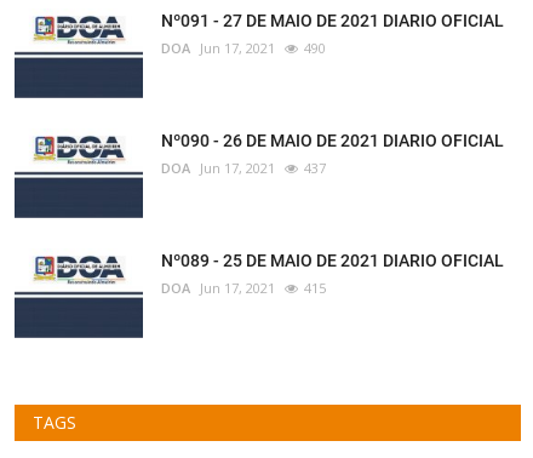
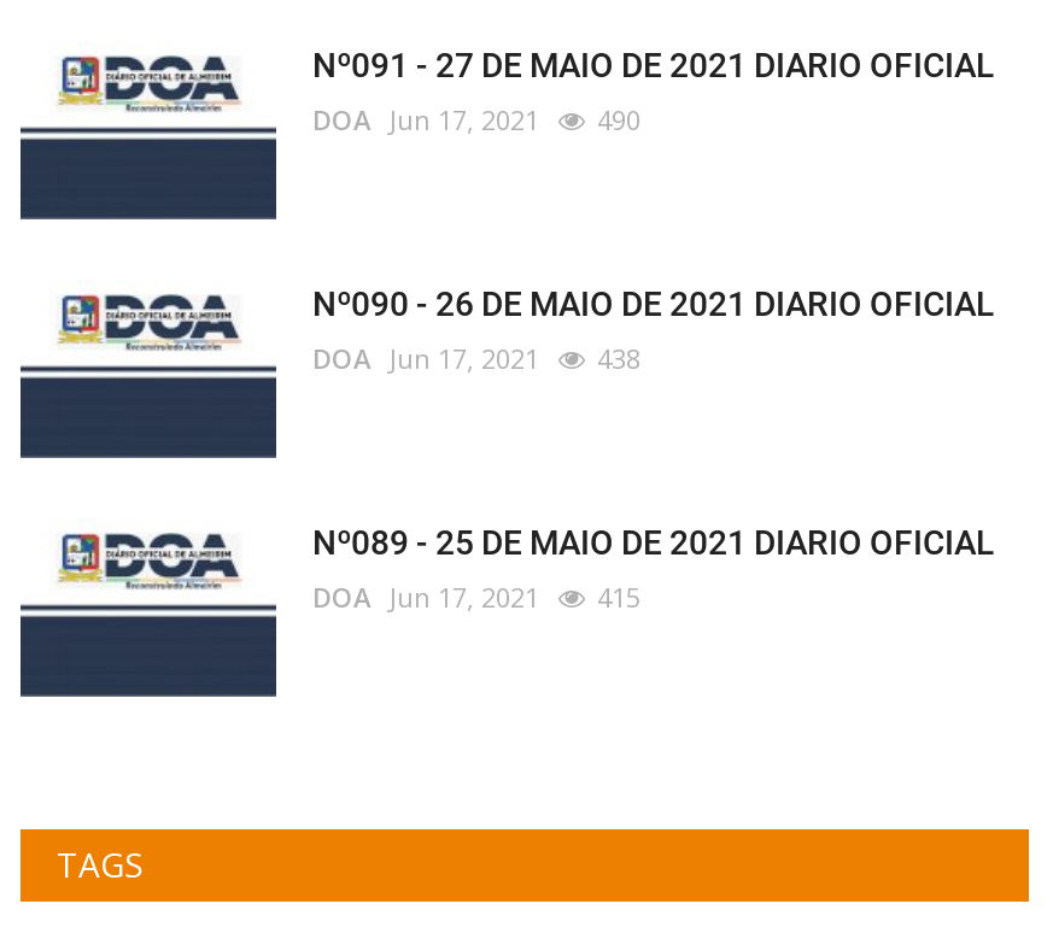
[161,159,326,177] DOA Jun 17, 2021 437 -> [312,341,640,377] DOA Jun 17, 2021 438

